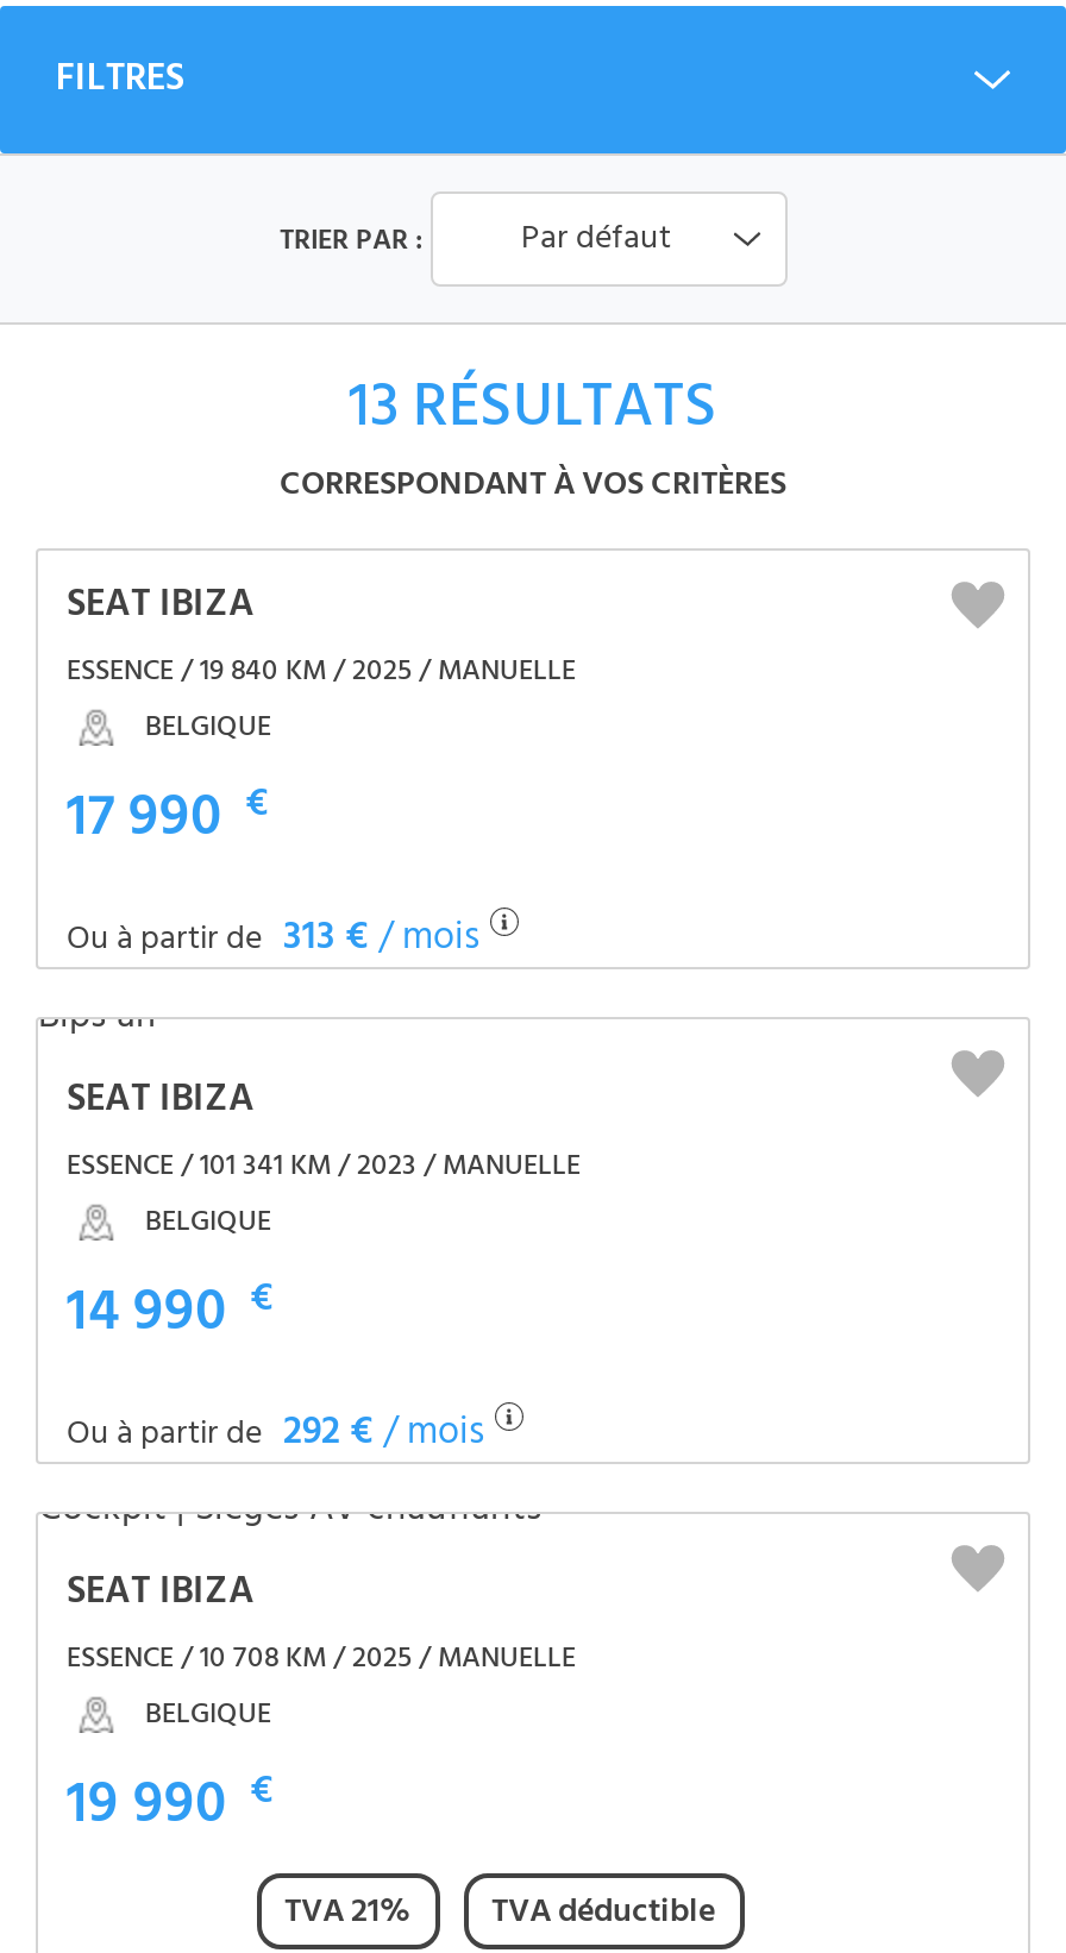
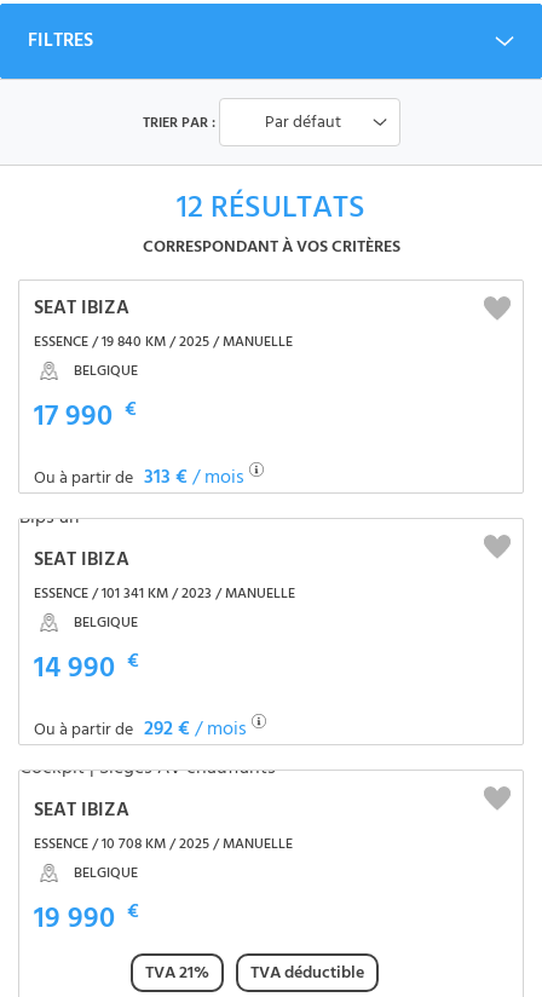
[349,361,717,458] 13 RÉSULTATS -> [177,184,365,234] 12 RÉSULTATS

